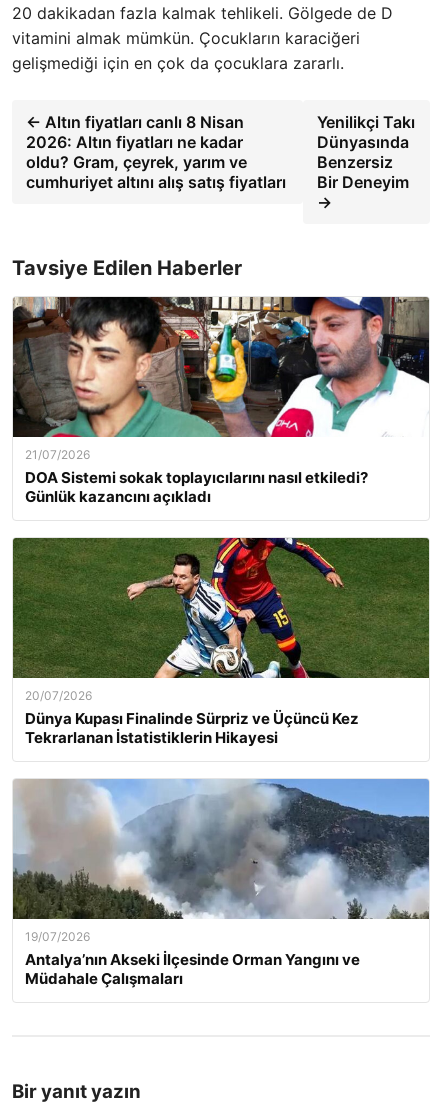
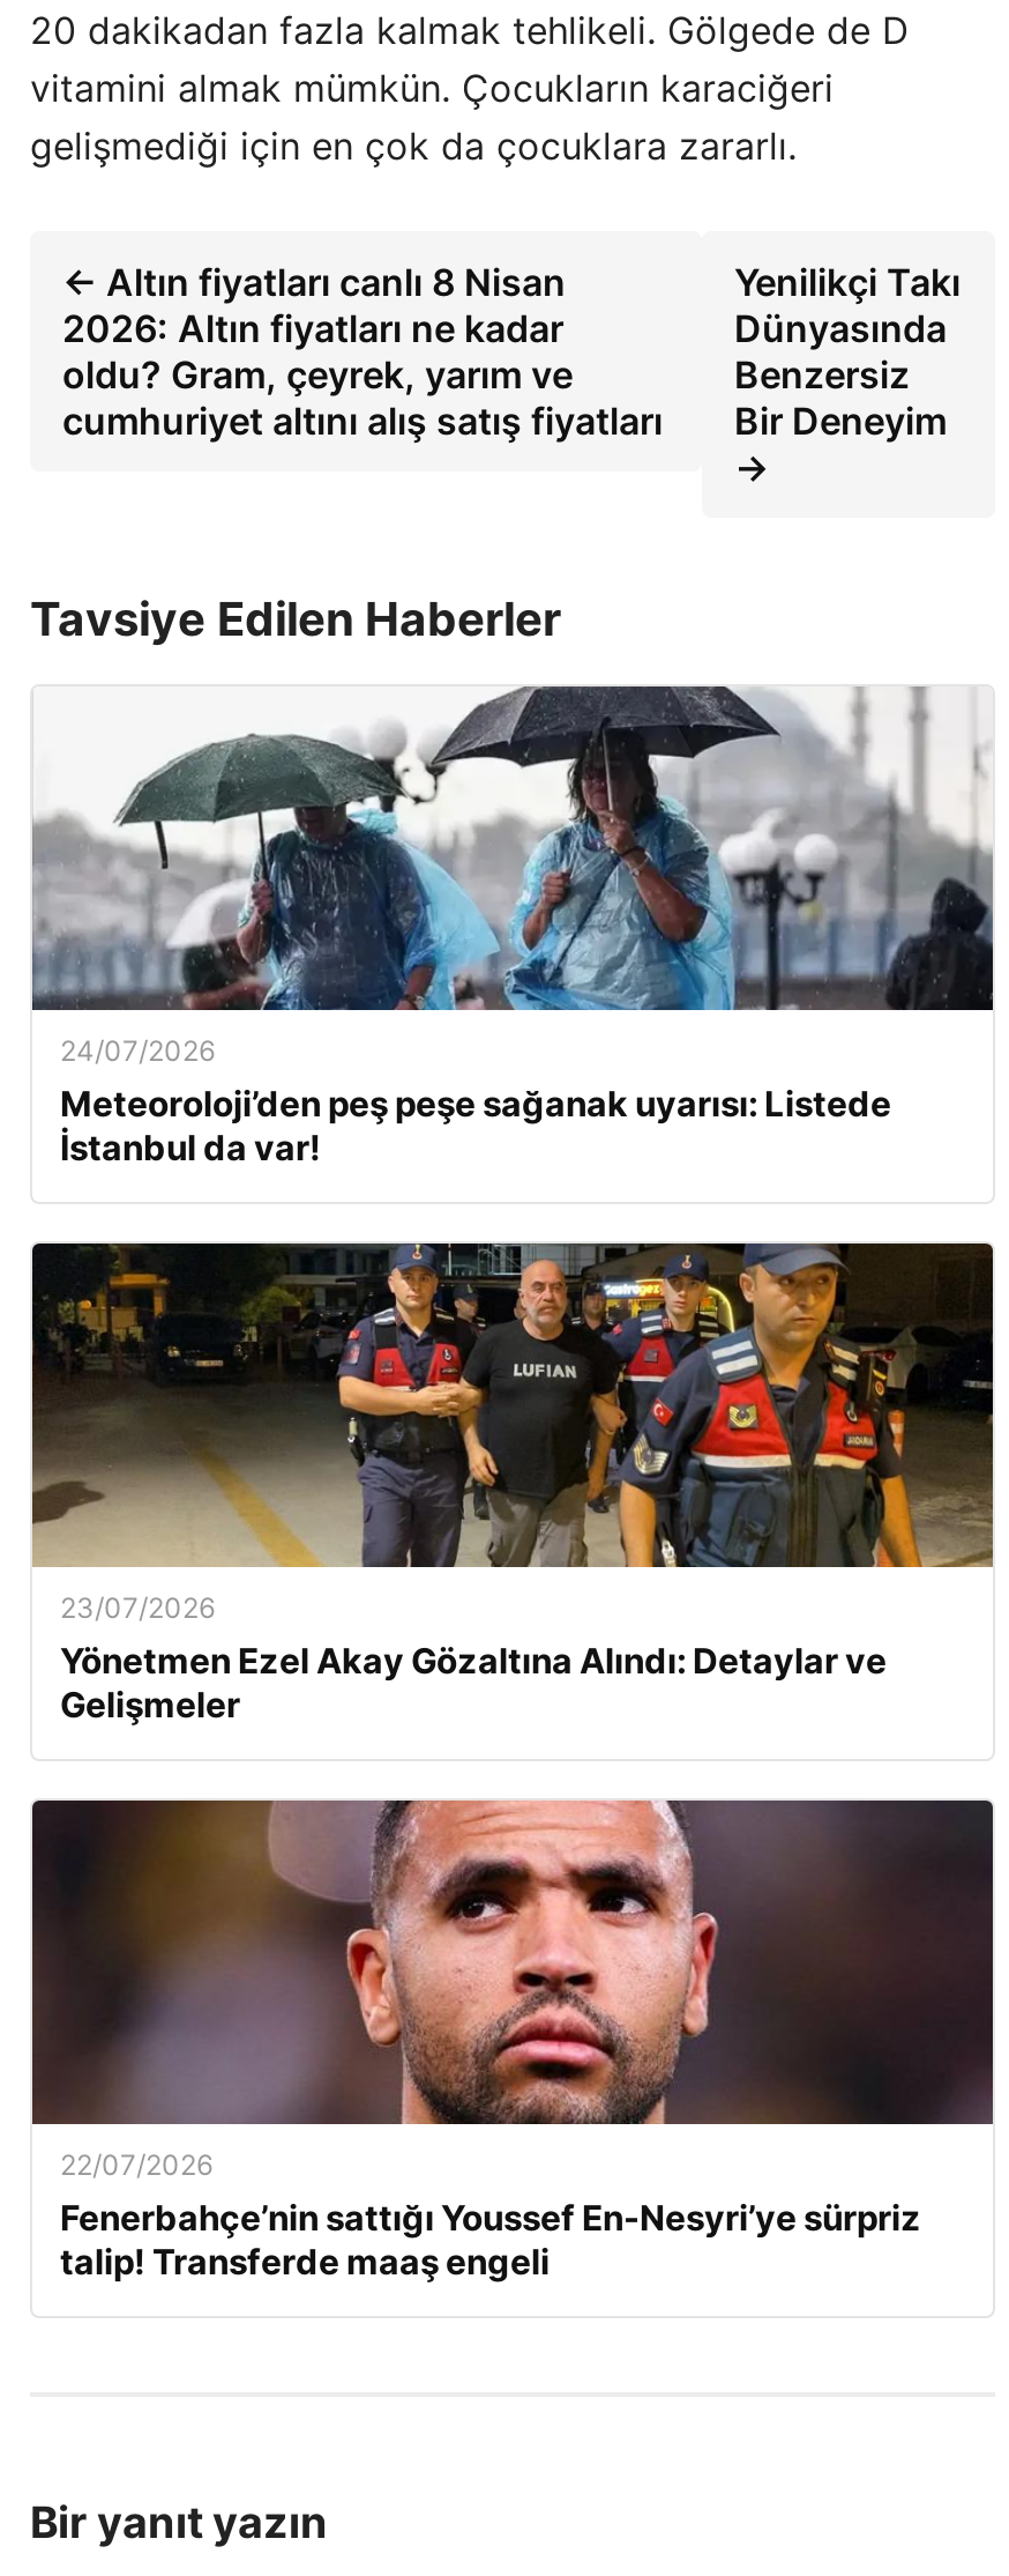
[12,296,430,506] [image] | 21/07/2026 | DOA Sistemi sokak toplayıcılarını nasıl etkiledi? | Günlük kazancını açıkladı -> [30,684,995,1170] [image] | 24/07/2026 | Meteoroloji’den peş peşe sağanak uyarısı: Listede | İstanbul da var!
[13,537,429,747] [image] | 20/07/2026 | Dünya Kupası Finalinde Sürpriz ve Üçüncü Kez | Tekrarlanan İstatistiklerin Hikayesi -> [32,1241,993,1727] [image] | 23/07/2026 | Yönetmen Ezel Akay Gözaltına Alındı: Detaylar ve | Gelişmeler
[12,778,430,988] [image] | 19/07/2026 | Antalya’nın Akseki İlçesinde Orman Yangını ve | Müdahale Çalışmaları -> [30,1798,995,2284] [image] | 22/07/2026 | Fenerbahçe’nin sattığı Youssef En-Nesyri’ye sürpriz | talip! Transferde maaş engeli

